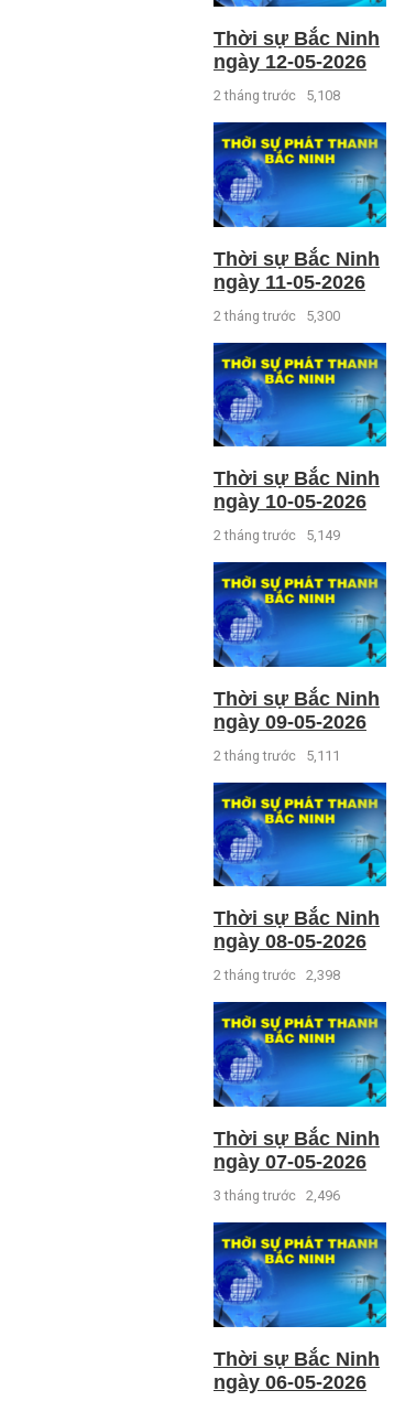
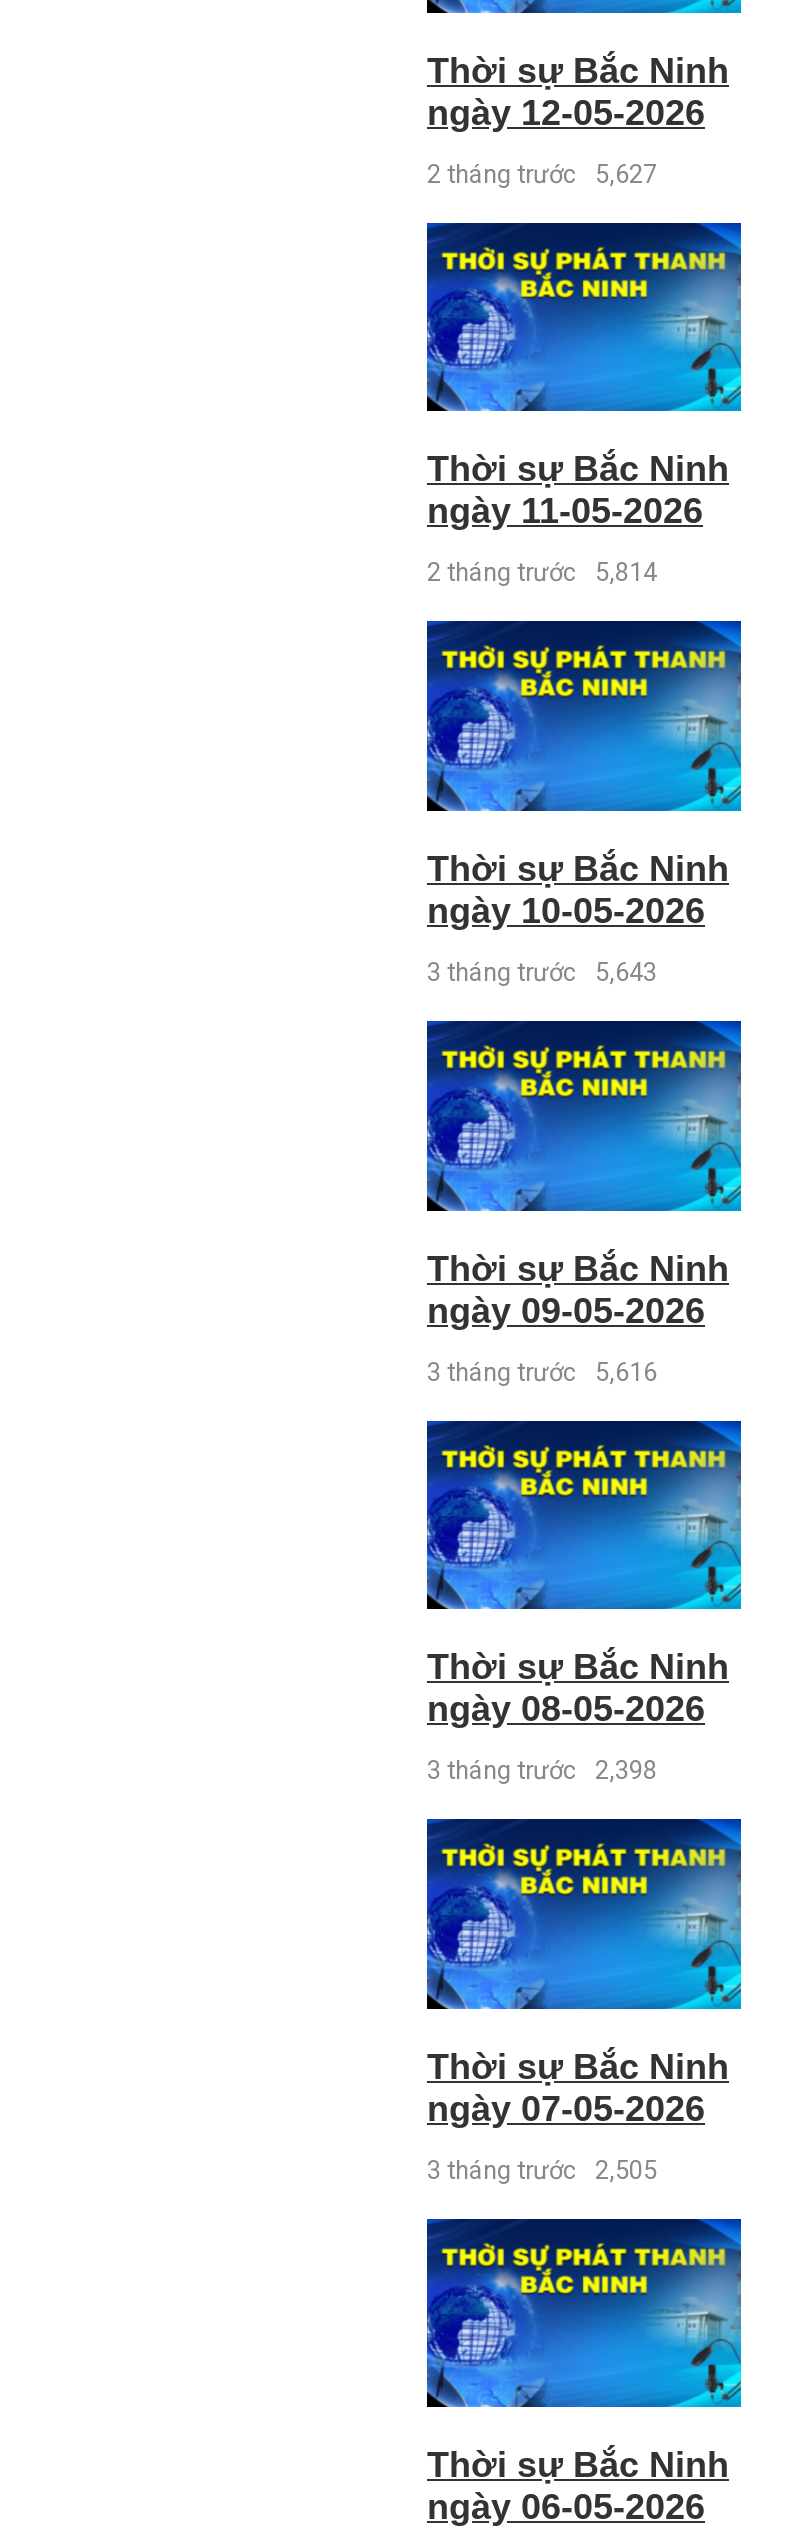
[214,87,340,104] 2 tháng trước 5,108 -> [427,158,657,188] 2 tháng trước 5,627
[214,307,340,324] 2 tháng trước 5,300 -> [427,558,657,588] 2 tháng trước 5,814
[214,527,340,544] 2 tháng trước 5,149 -> [427,957,657,987] 3 tháng trước 5,643
[214,747,340,764] 2 tháng trước 5,111 -> [427,1356,657,1386] 3 tháng trước 5,616
[214,967,340,984] 2 tháng trước 2,398 -> [427,1755,657,1785] 3 tháng trước 2,398
[214,1187,340,1204] 3 tháng trước 2,496 -> [427,2154,657,2184] 3 tháng trước 2,505

